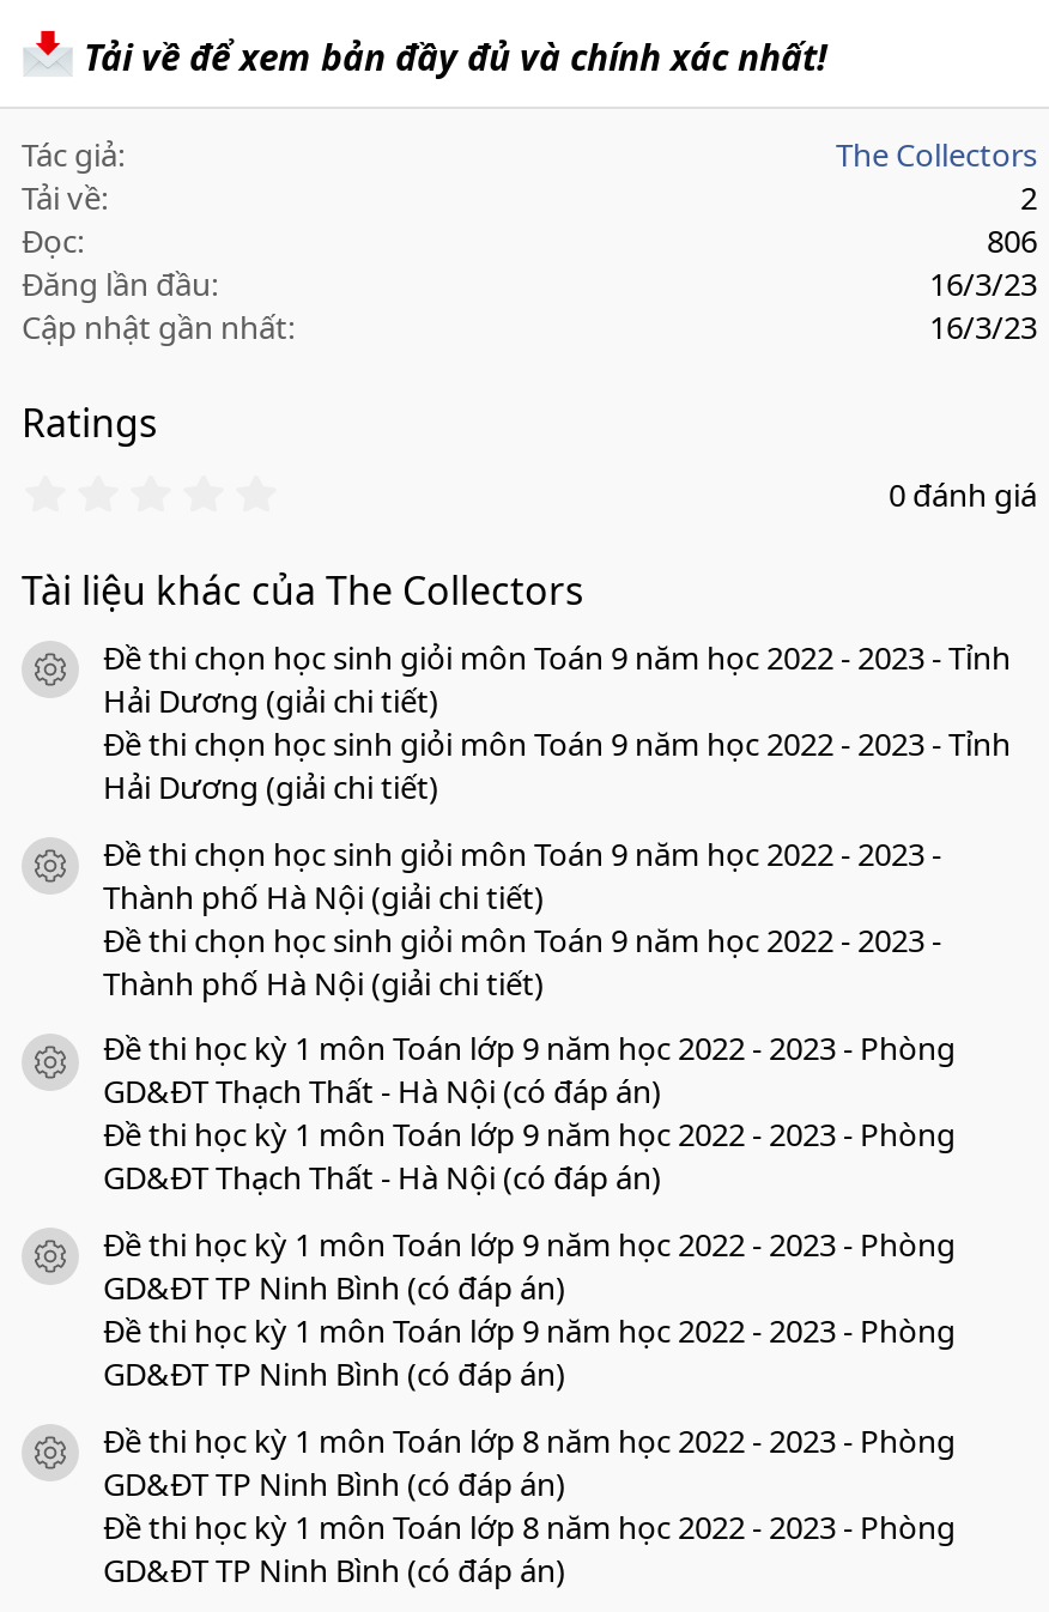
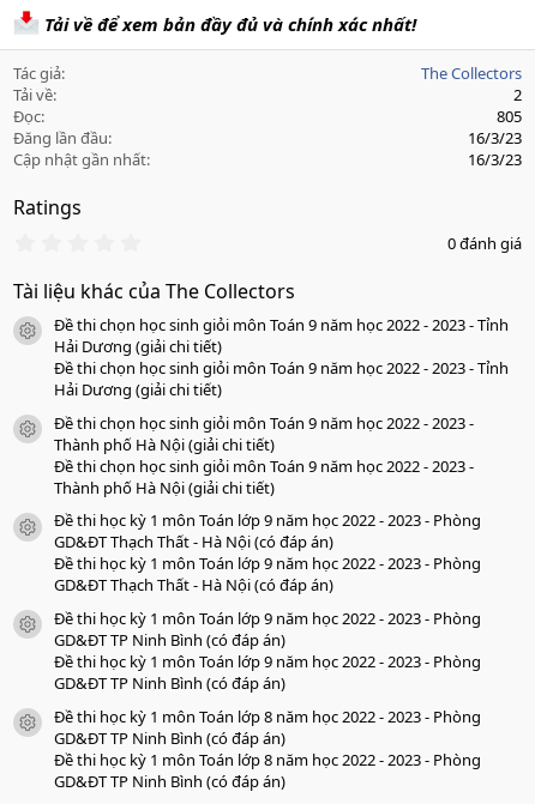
[987,220,1037,263] 806 -> [497,106,522,127] 805

